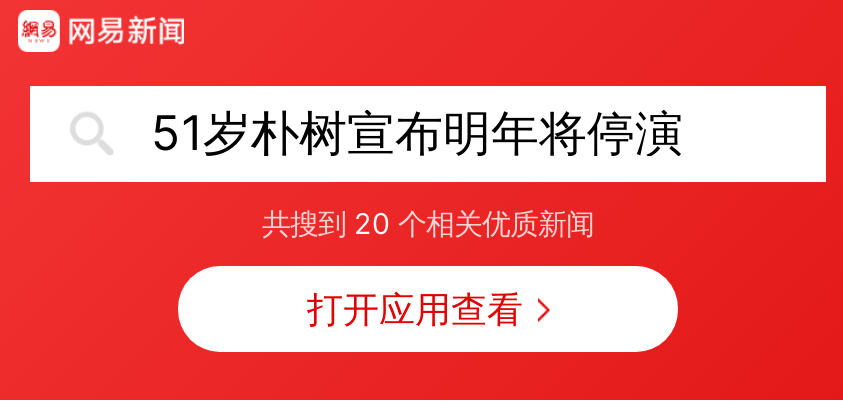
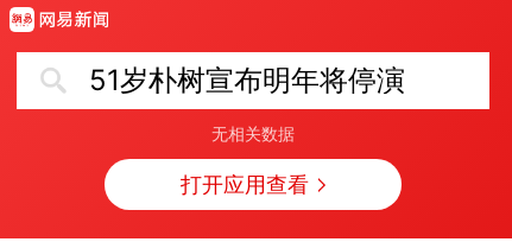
[262,206,594,240] 共搜到20个相关优质新闻 -> [211,123,295,143] 无相关数据

